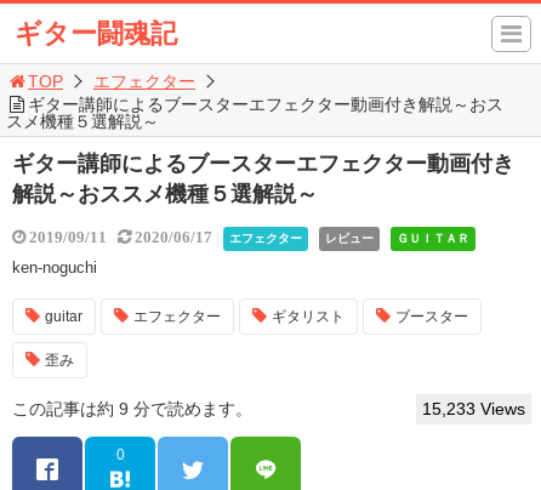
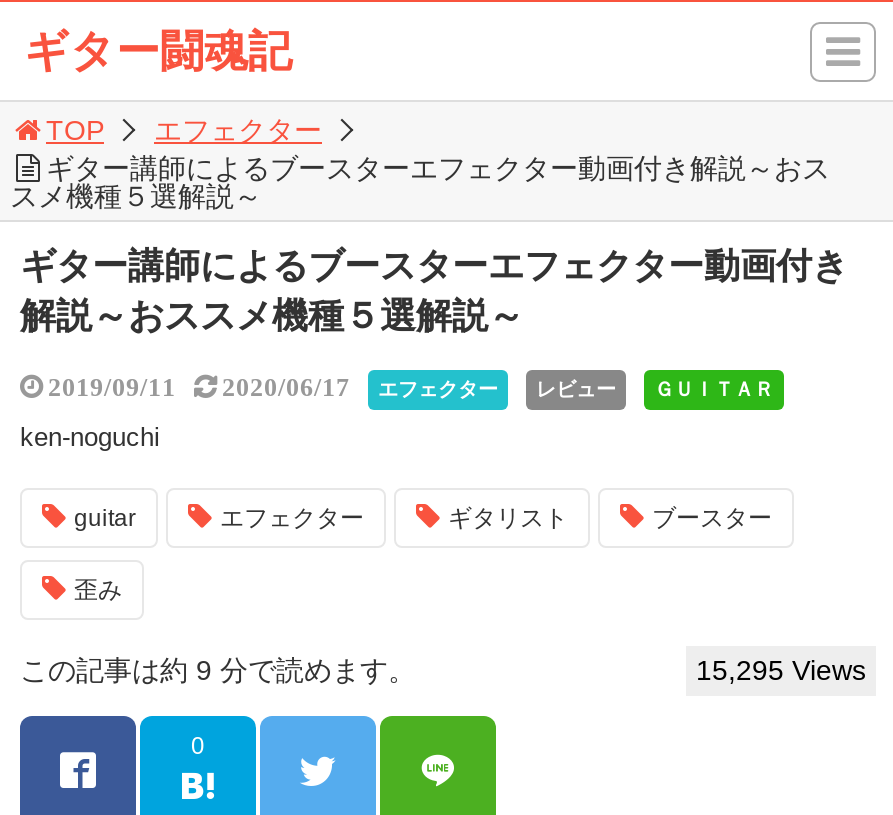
[422,399,525,418] 15,233 Views -> [696,654,866,686] 15,295 Views

